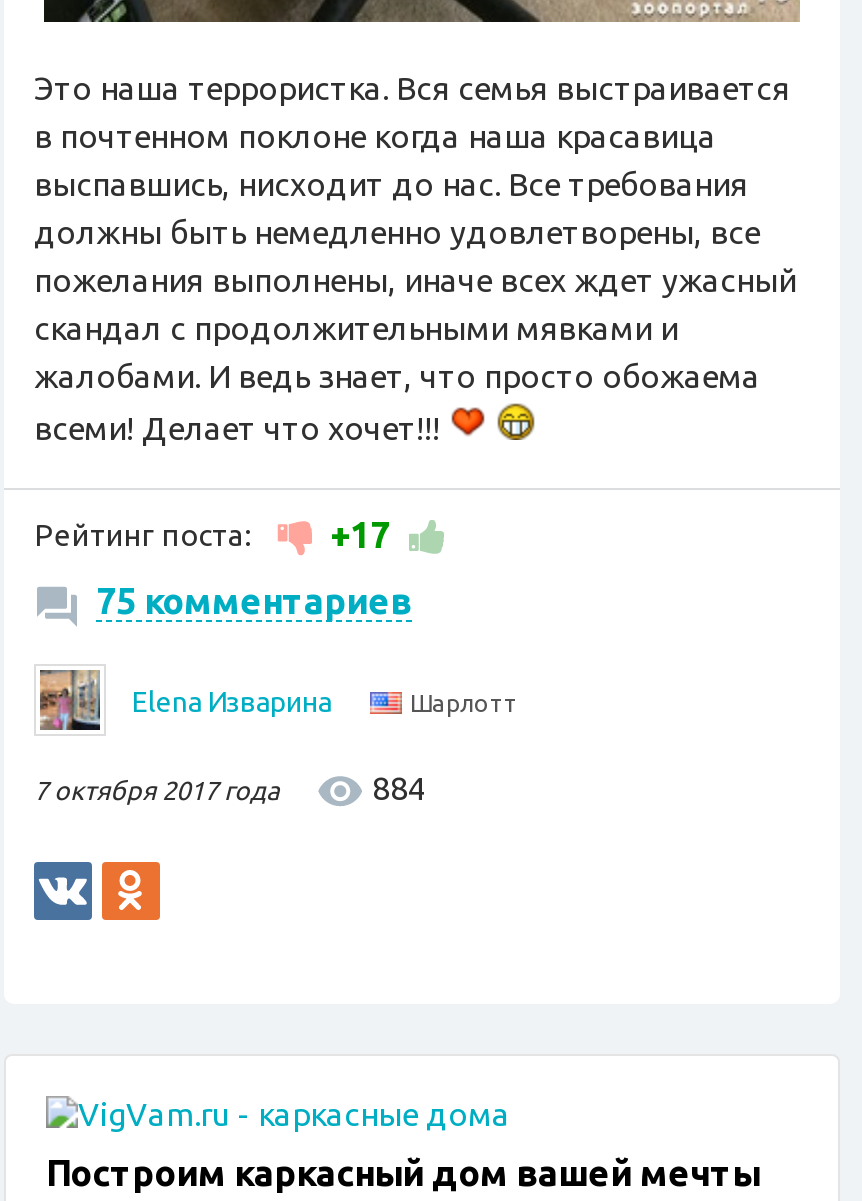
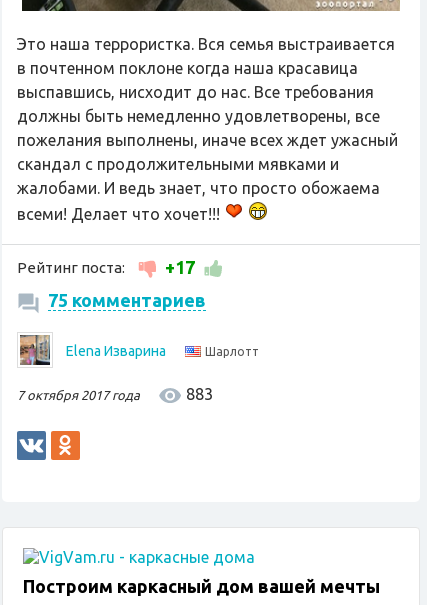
[372,770,426,806] 884 -> [186,385,213,403] 883

